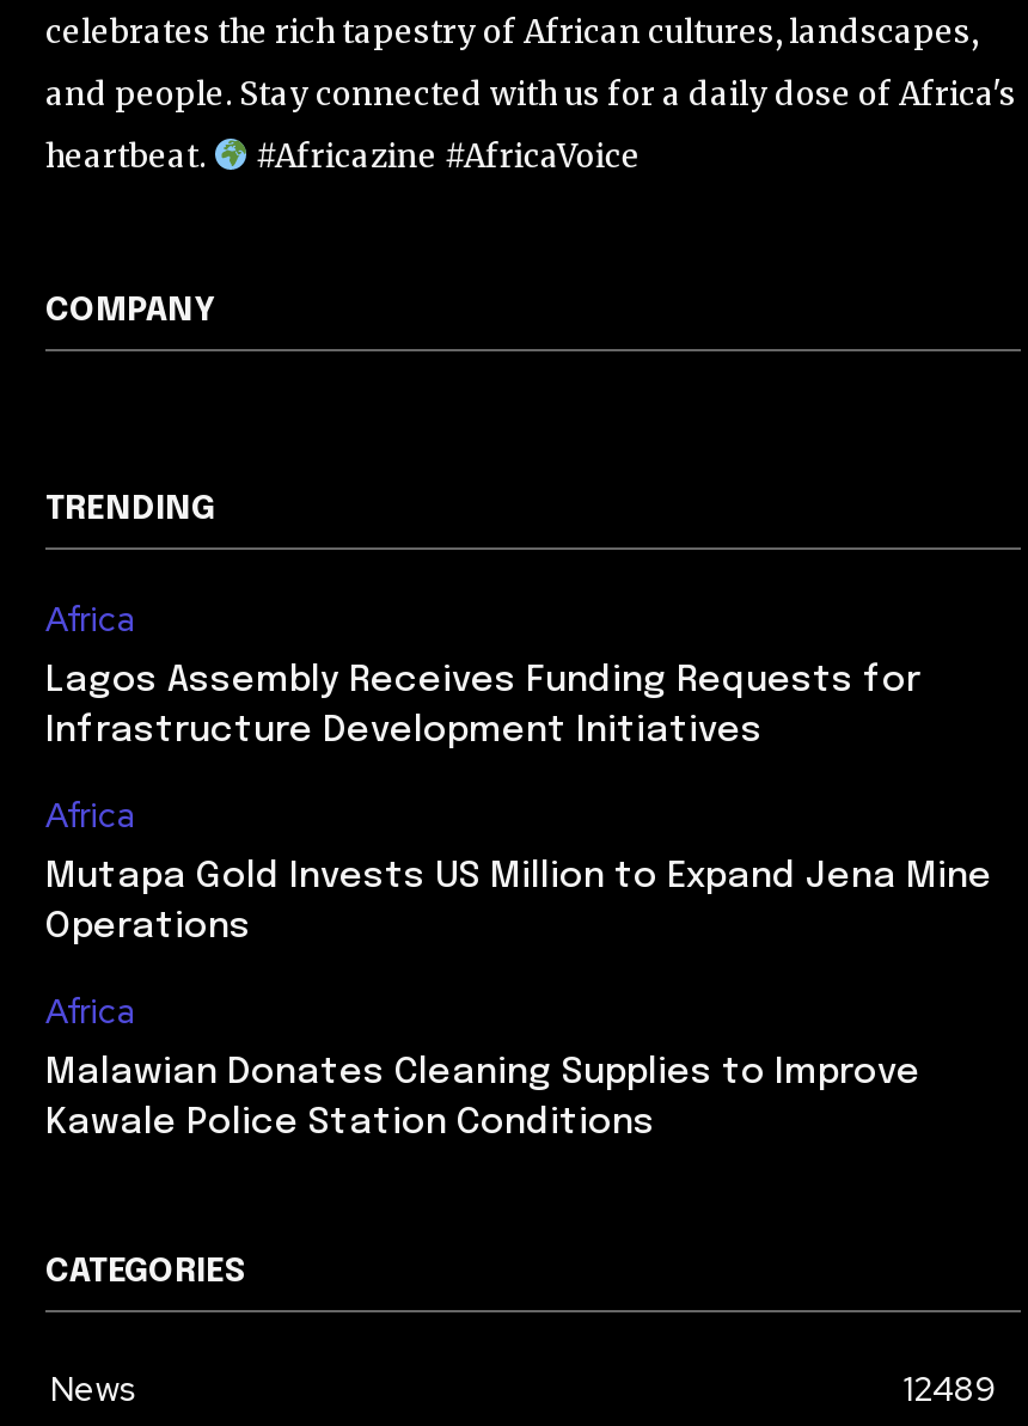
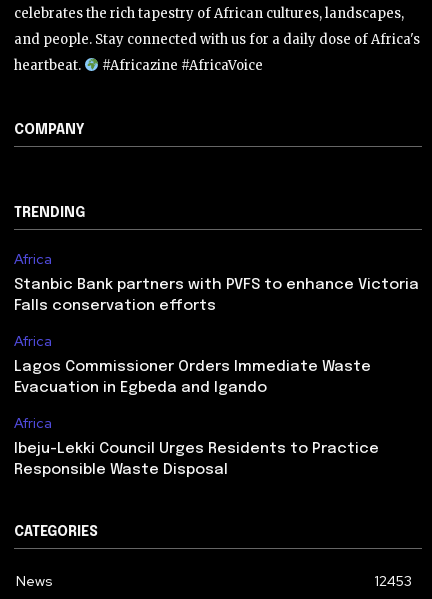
[45,661,920,750] Lagos Assembly Receives Funding Requests for | Infrastructure Development Initiatives -> [14,277,419,314] Stanbic Bank partners with PVFS to enhance Victoria | Falls conservation efforts
[45,858,992,946] Mutapa Gold Invests US Million to Expand Jena Mine | Operations -> [14,359,371,396] Lagos Commissioner Orders Immediate Waste | Evacuation in Egbeda and Igando
[45,1054,920,1142] Malawian Donates Cleaning Supplies to Improve | Kawale Police Station Conditions -> [14,441,379,478] Ibeju-Lekki Council Urges Residents to Practice | Responsible Waste Disposal
[904,1367,997,1410] 12489 -> [375,572,412,590] 12453

